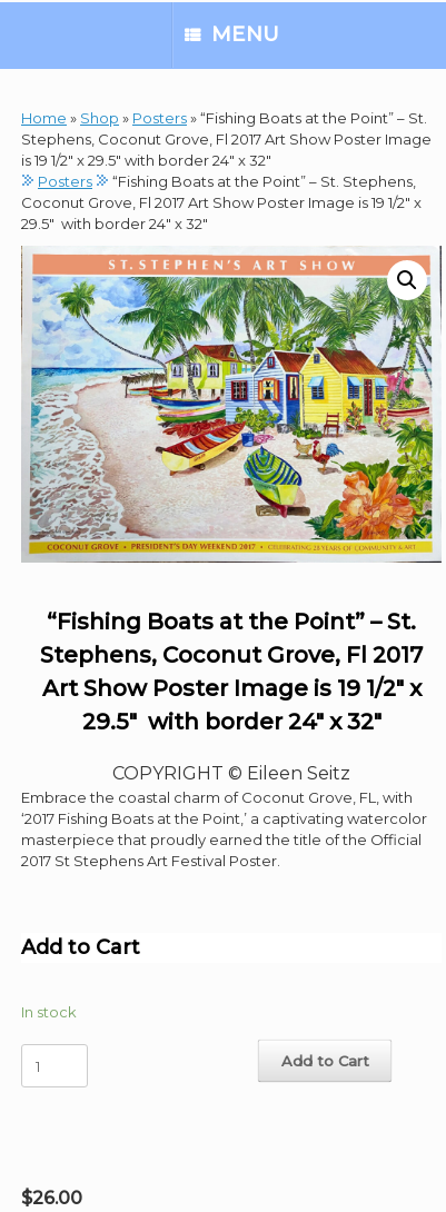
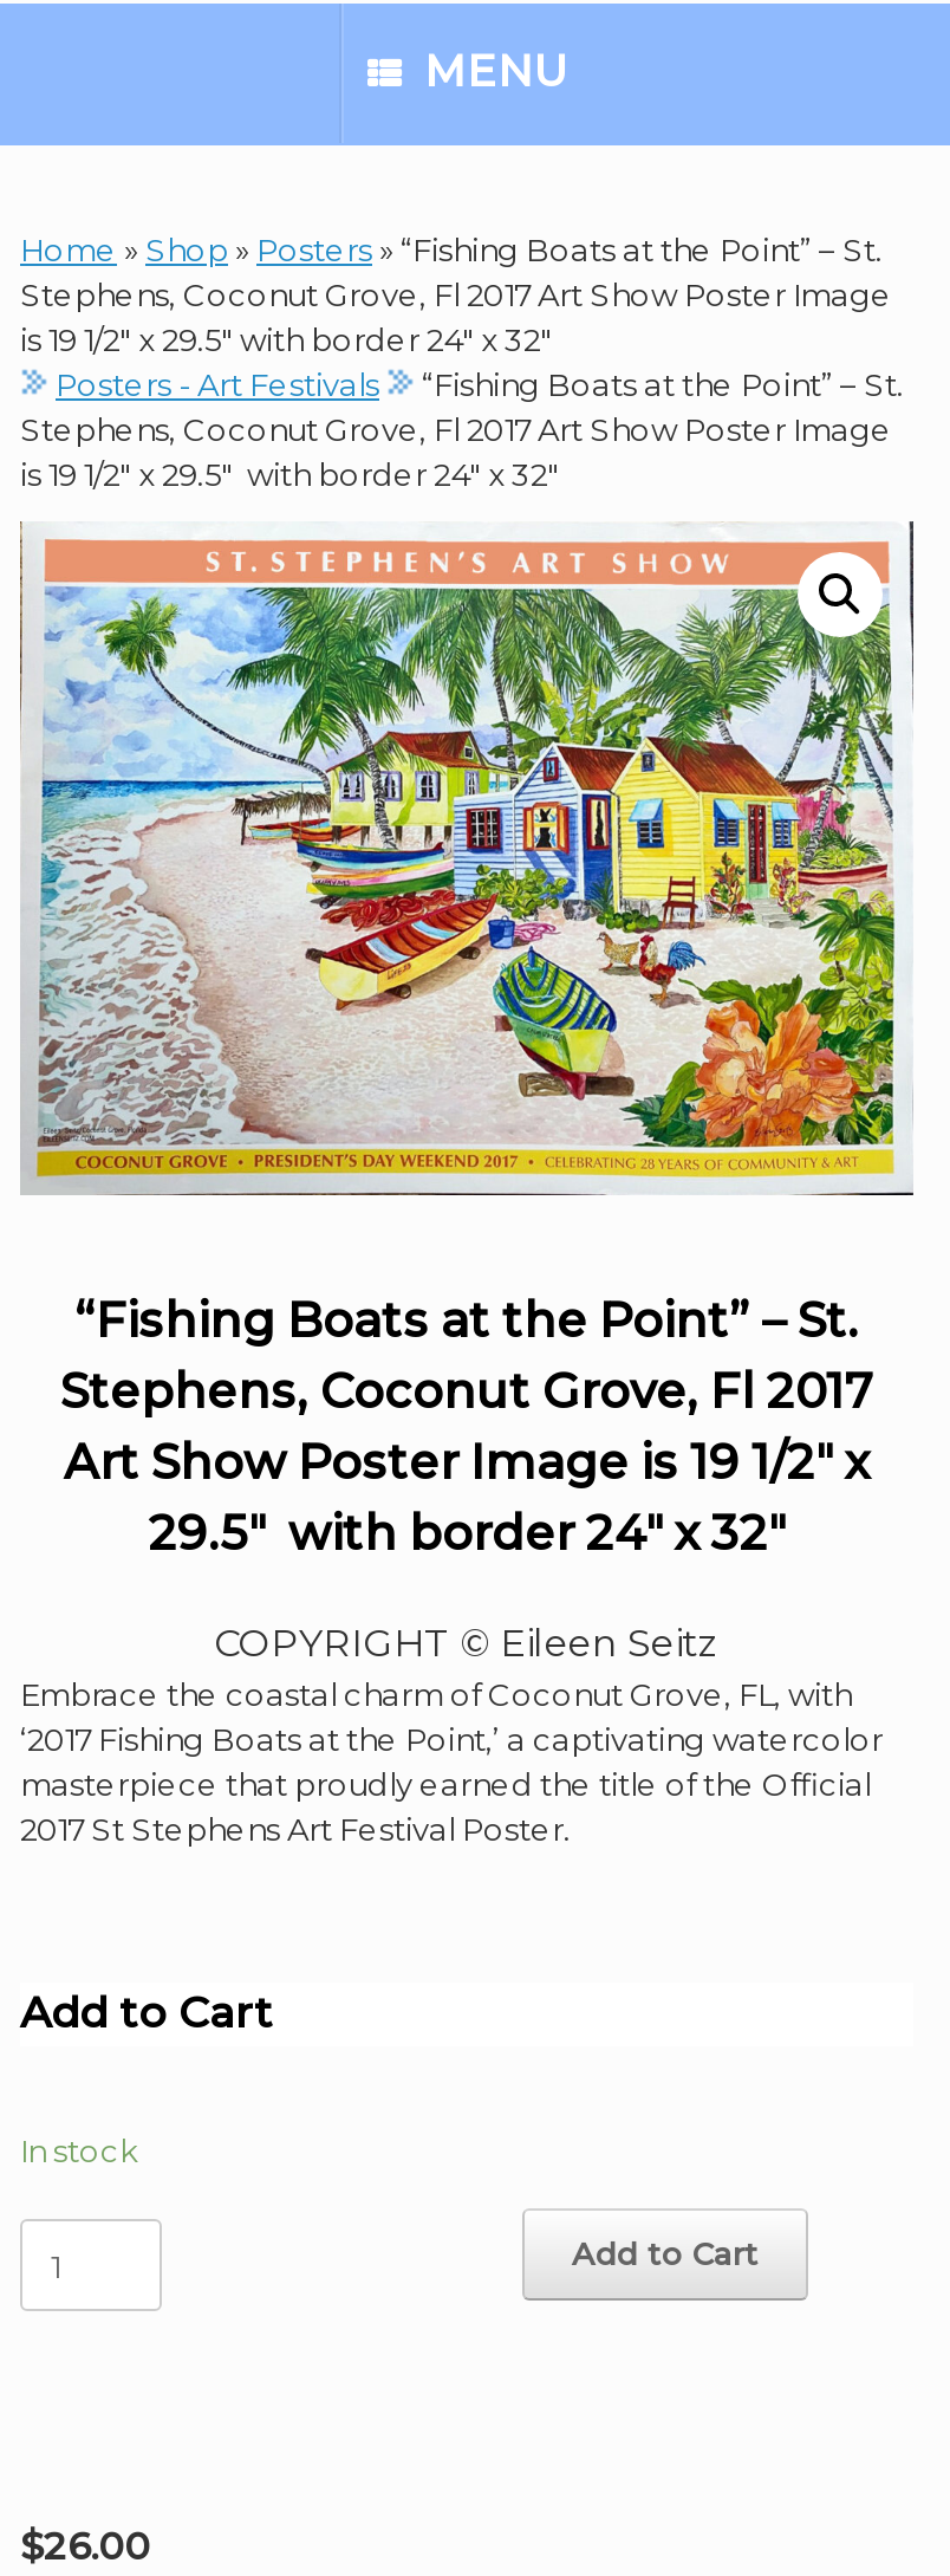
[21,172,422,232] Posters | “Fishing Boats at the Point” – St. Stephens, | Coconut Grove, Fl 2017 Art Show Poster Image is 19 1/2″ x | 29.5″ with border 24″ x 32″ -> [20,364,904,492] Posters - Art Festivals | “Fishing Boats at the Point” – St. | Stephens, Coconut Grove, Fl 2017 Art Show Poster Image | is 19 1/2″ x 29.5″ with border 24″ x 32″

